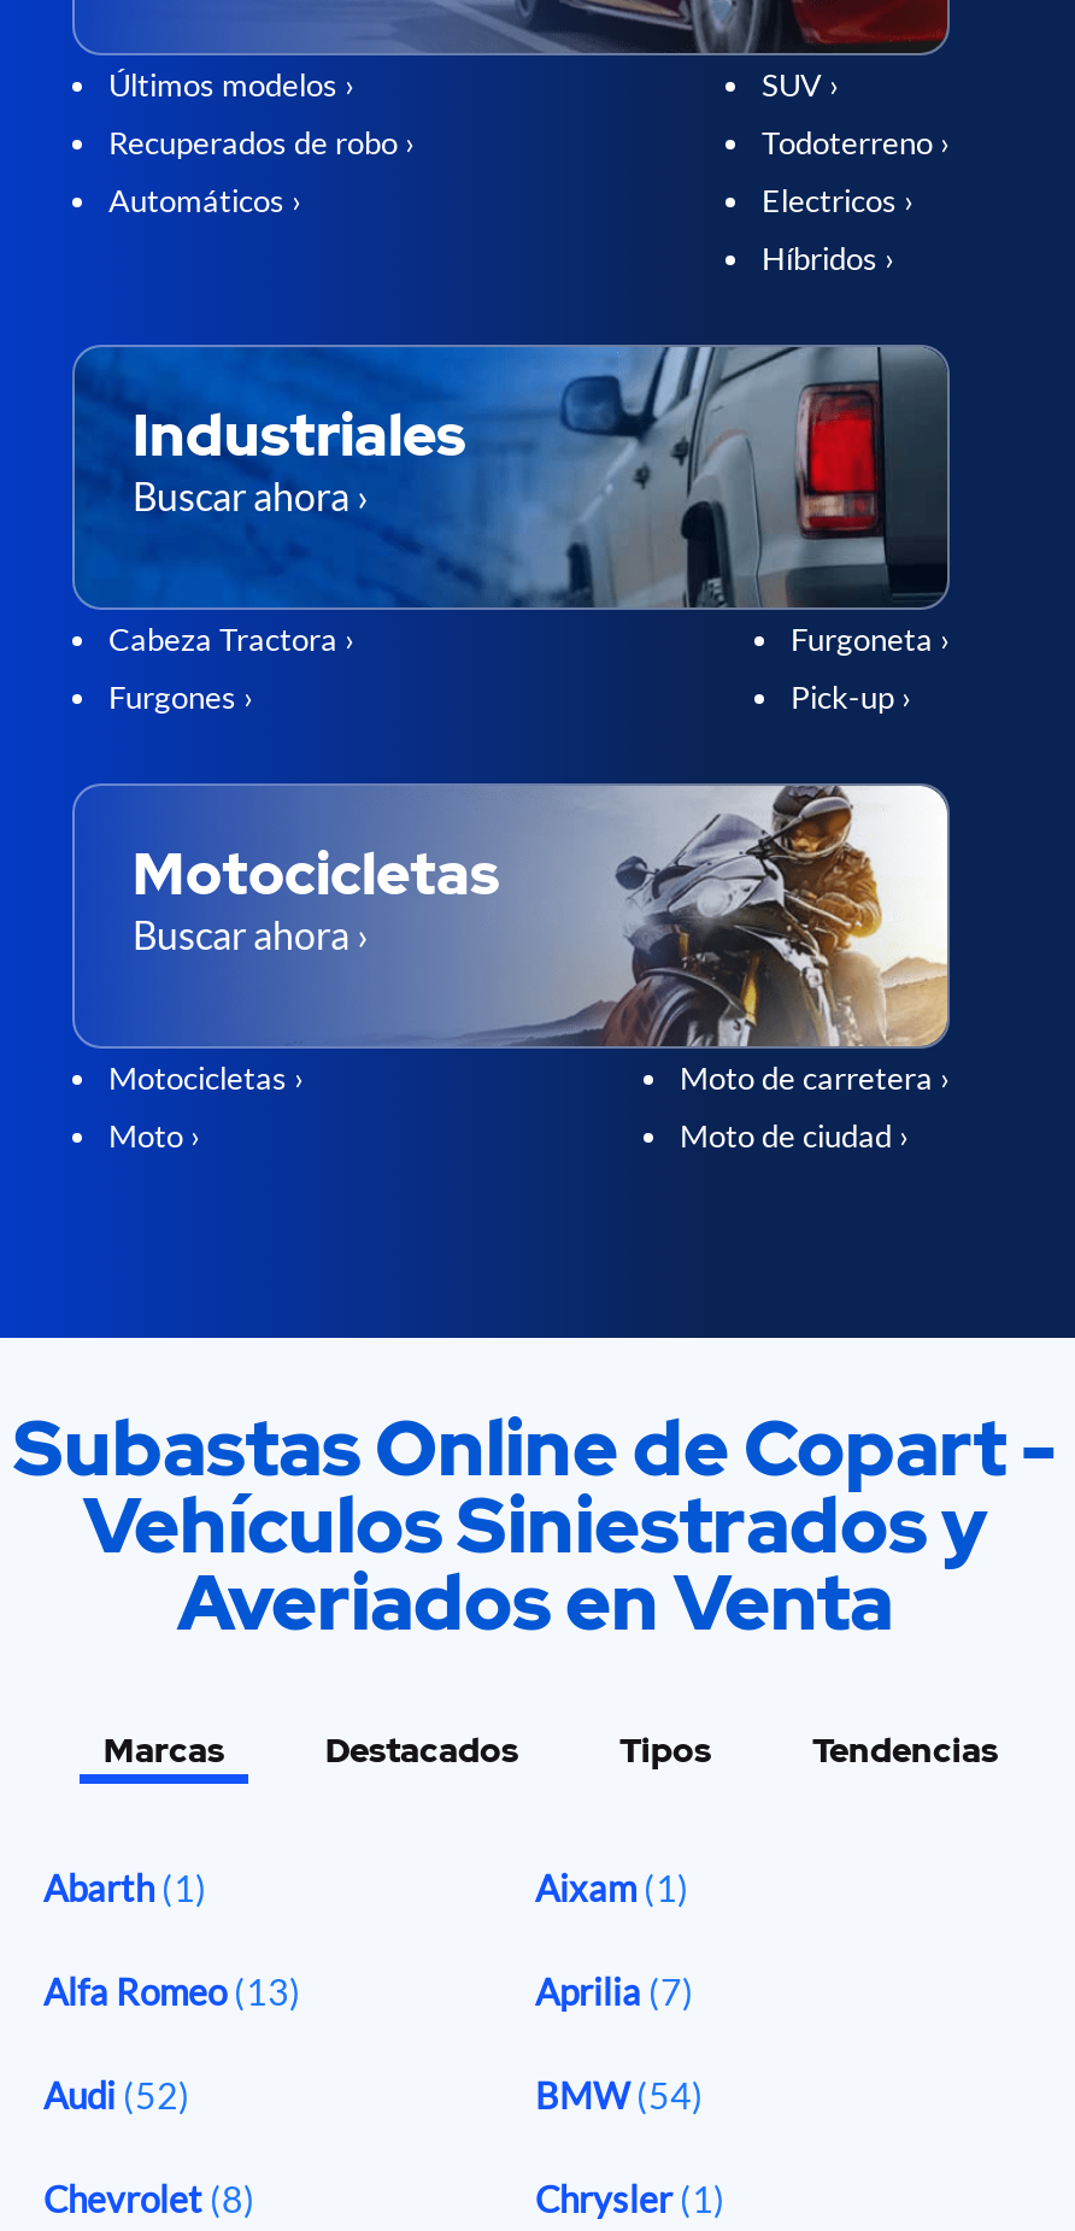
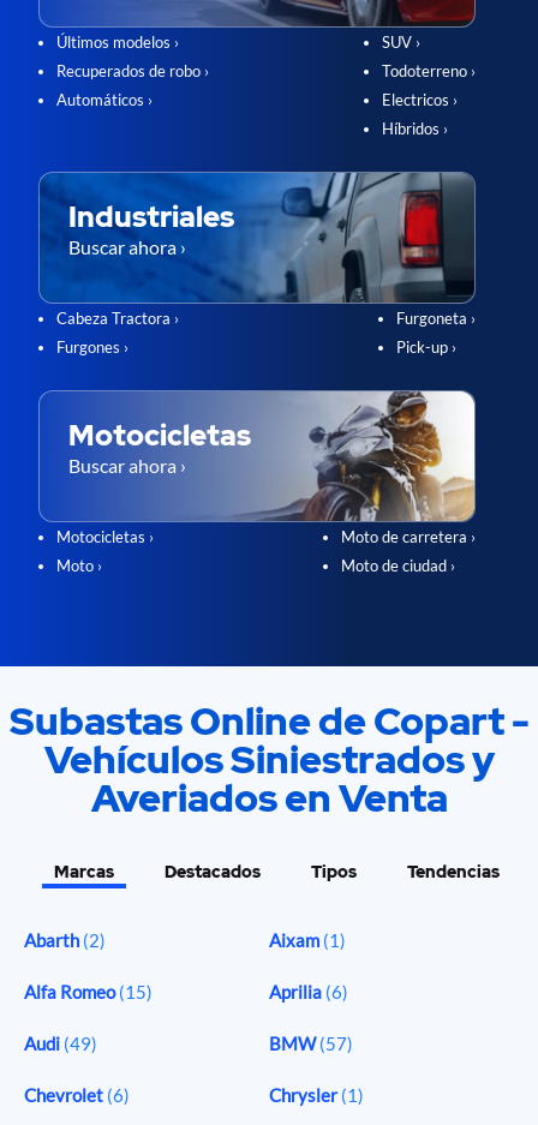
[43,1865,207,1908] Abarth (1) -> [24,929,106,951] Abarth (2)
[43,1969,301,2012] Alfa Romeo (13) -> [24,981,153,1002] Alfa Romeo (15)
[535,1969,694,2012] Aprilia (7) -> [269,981,348,1002] Aprilia (6)
[43,2072,190,2116] Audi (52) -> [24,1032,97,1054] Audi (49)
[535,2072,704,2116] BMW(54) -> [269,1032,353,1054] BMW(57)
[43,2176,255,2219] Chevrolet (8) -> [24,1084,130,1105] Chevrolet (6)

